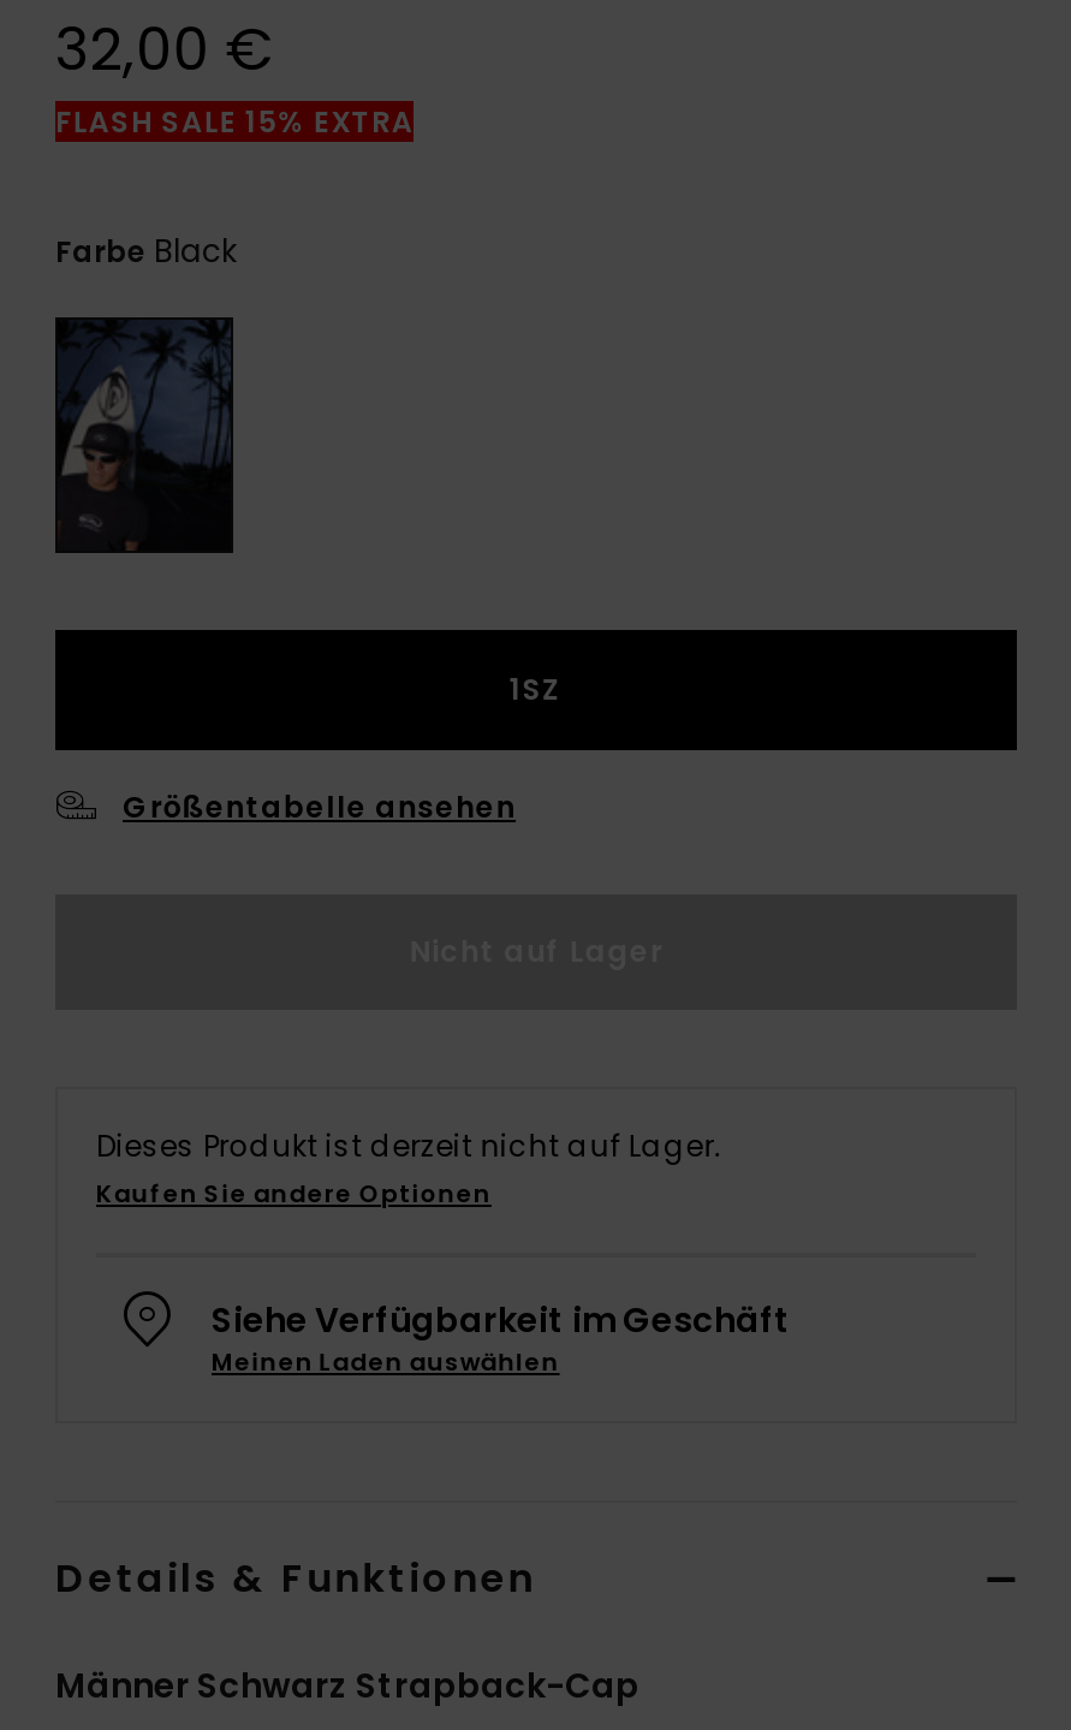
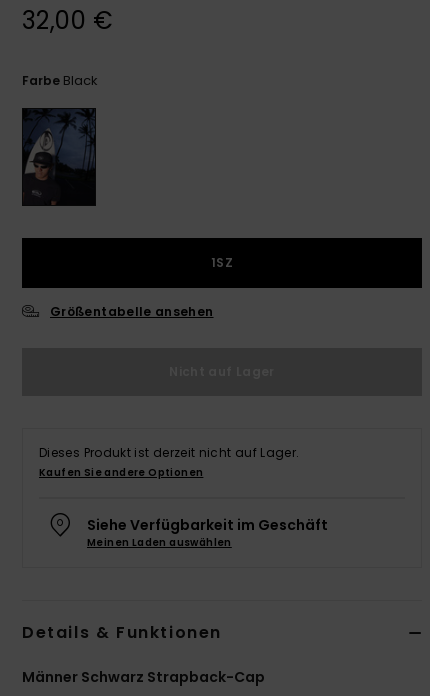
[55,102,414,143] FLASH SALE 15% EXTRA -> none

